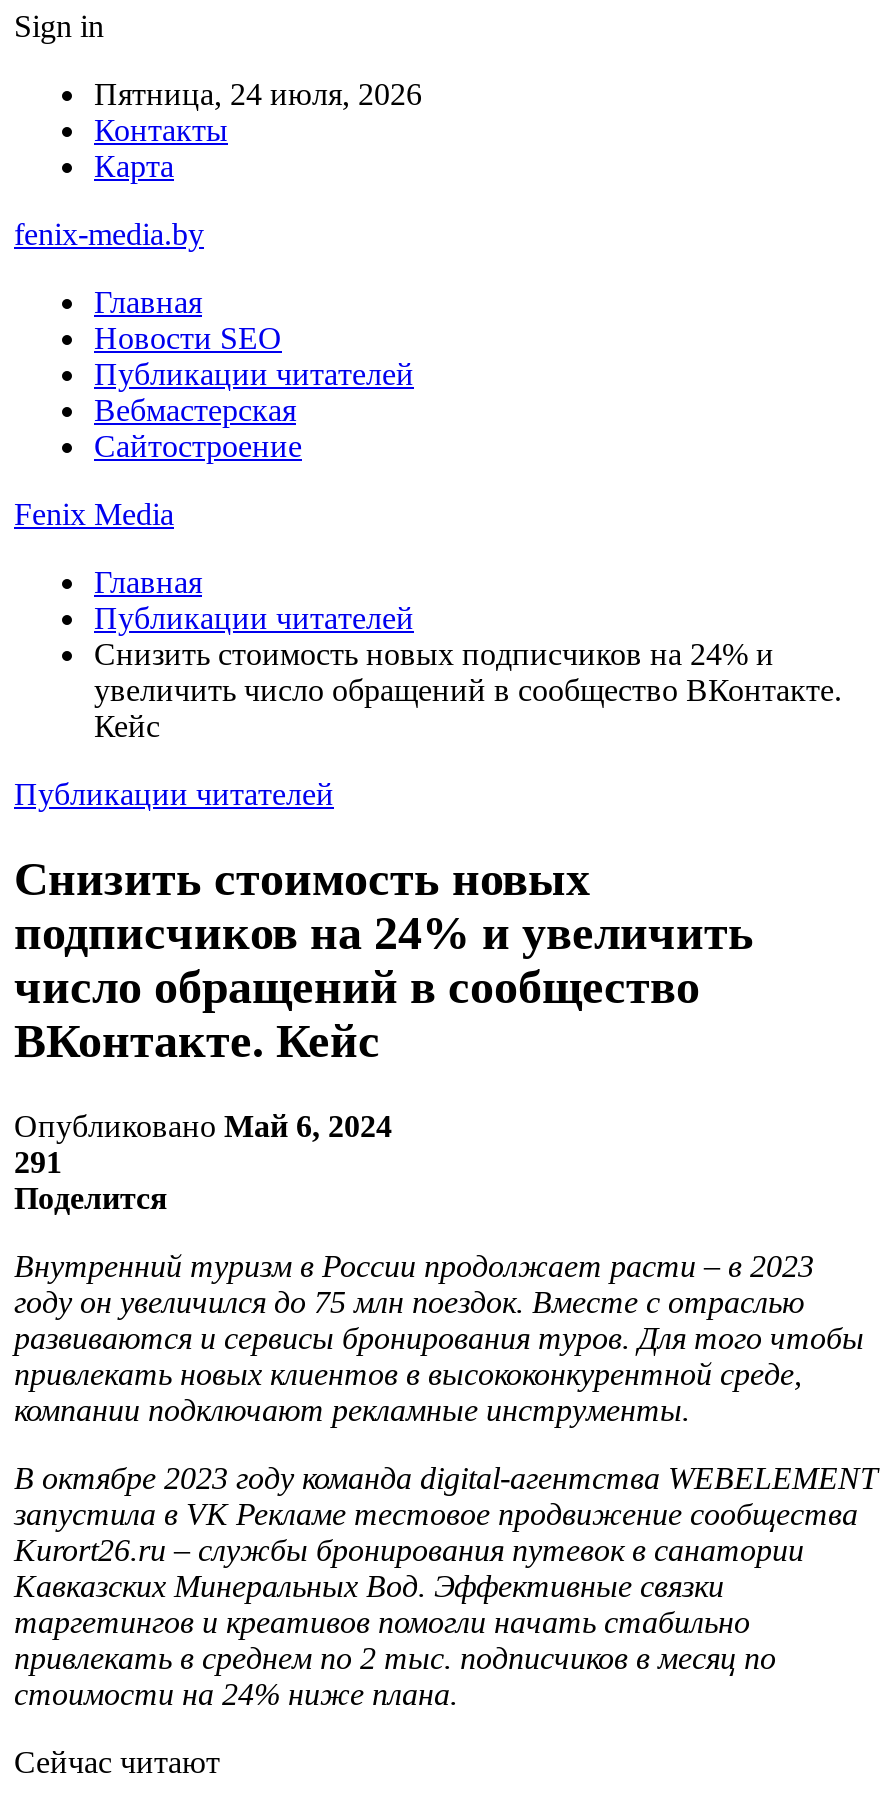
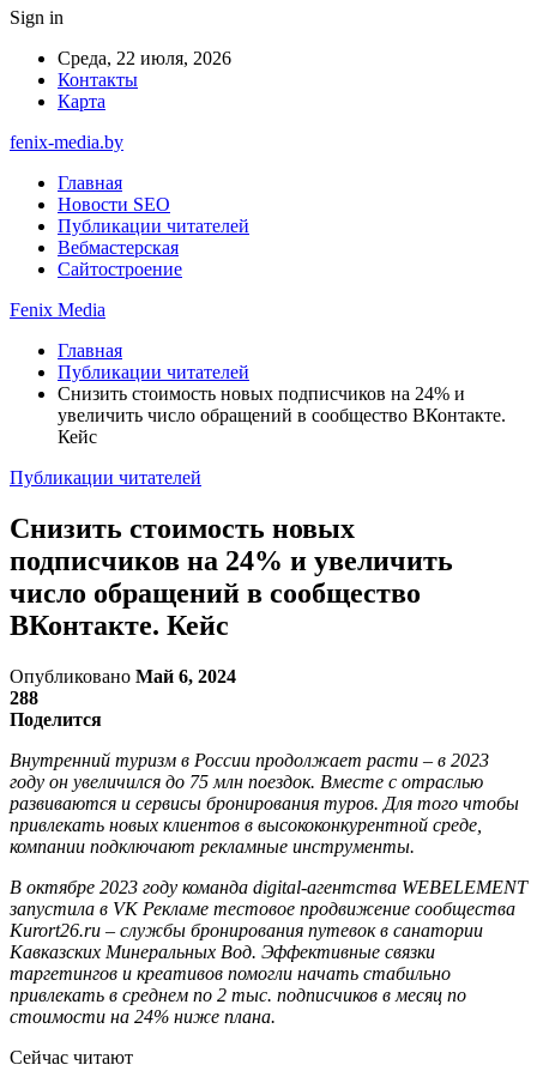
[94,77,422,111] Пятница, 24 июля, 2026 -> [58,48,231,68] Среда, 22 июля, 2026
[14,1145,62,1179] 291 -> [10,687,38,708] 288

